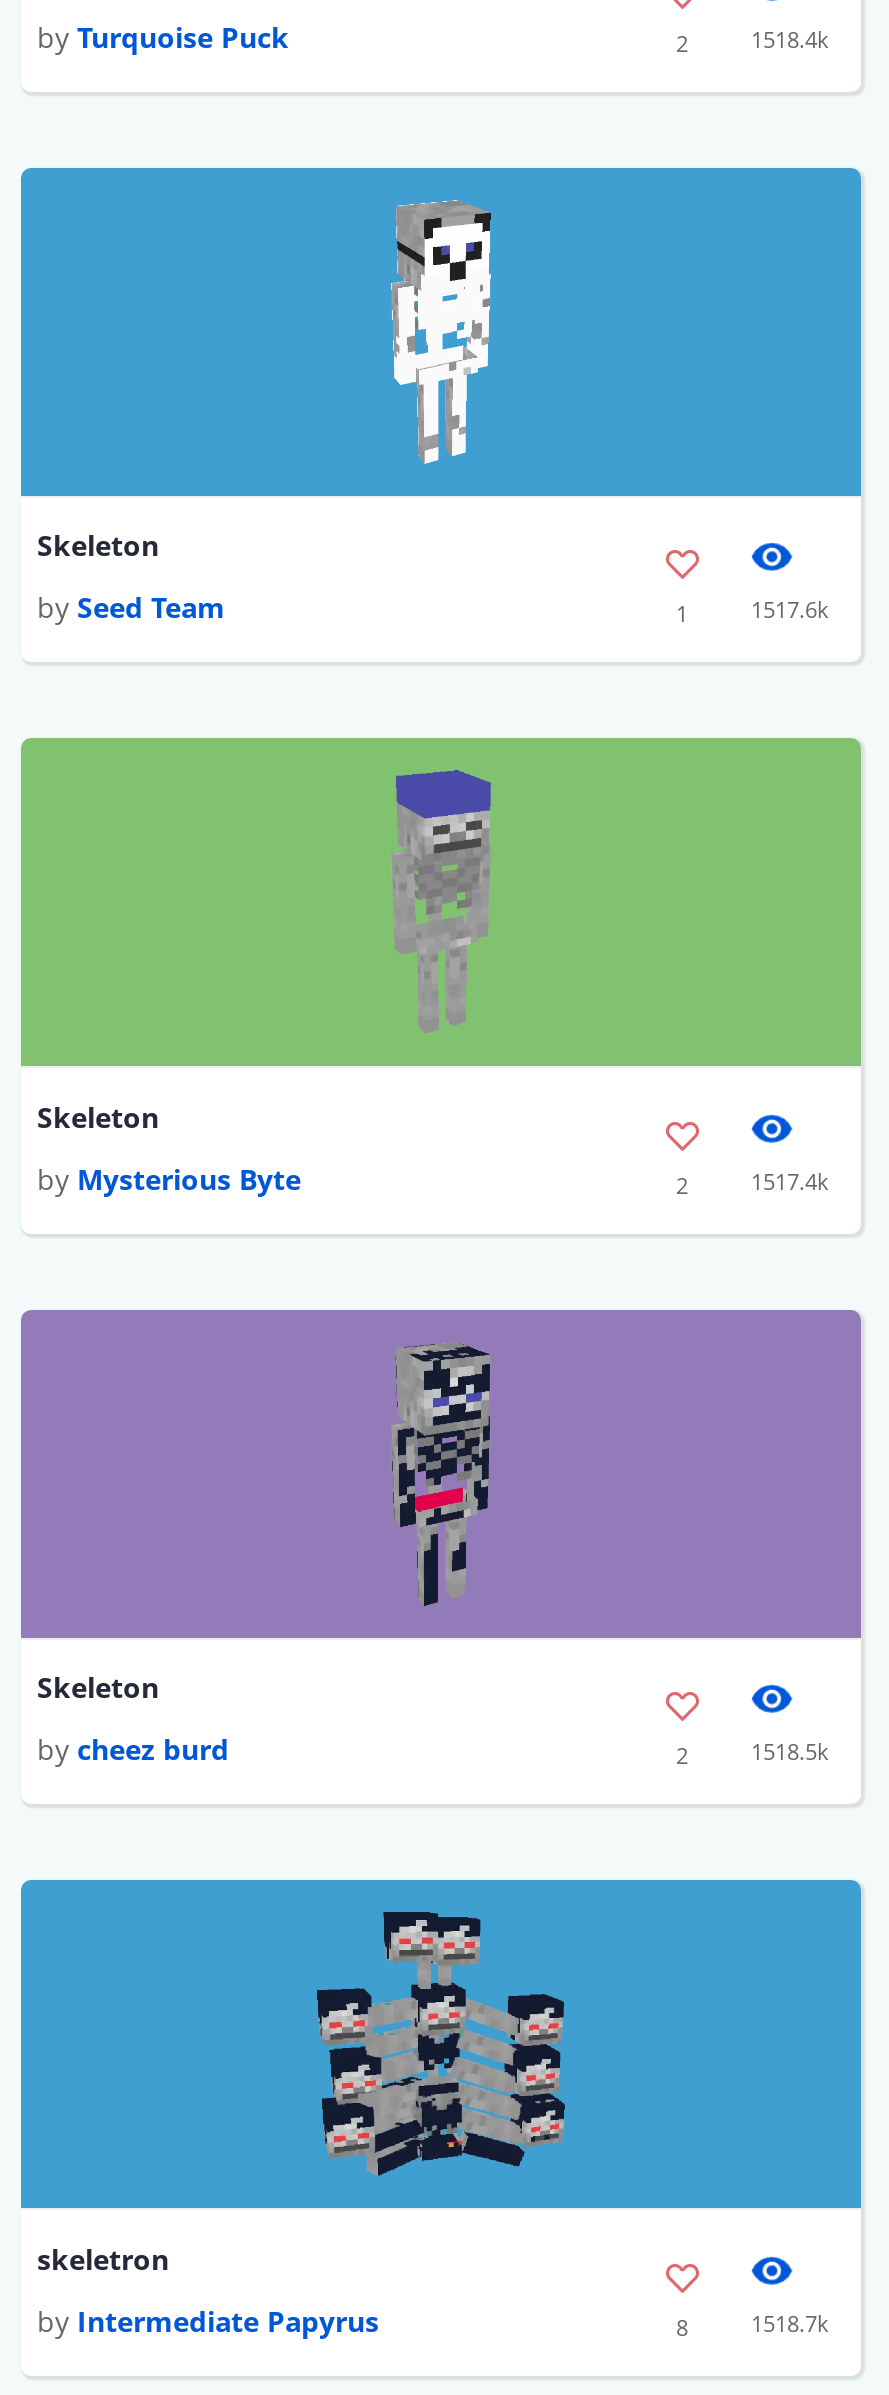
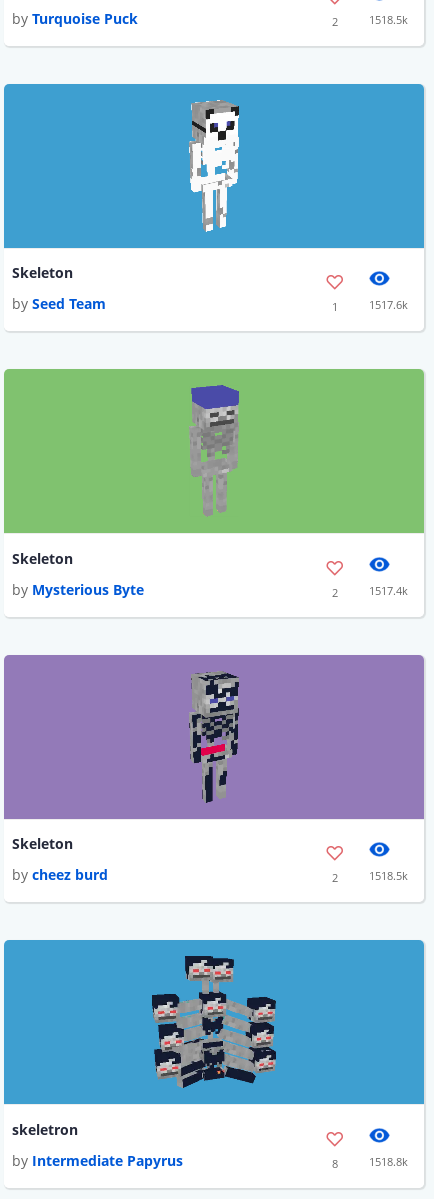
[751,23,829,53] 1518.4k -> [369,12,408,27] 1518.5k
[751,2307,829,2337] 1518.7k -> [369,1154,408,1169] 1518.8k

